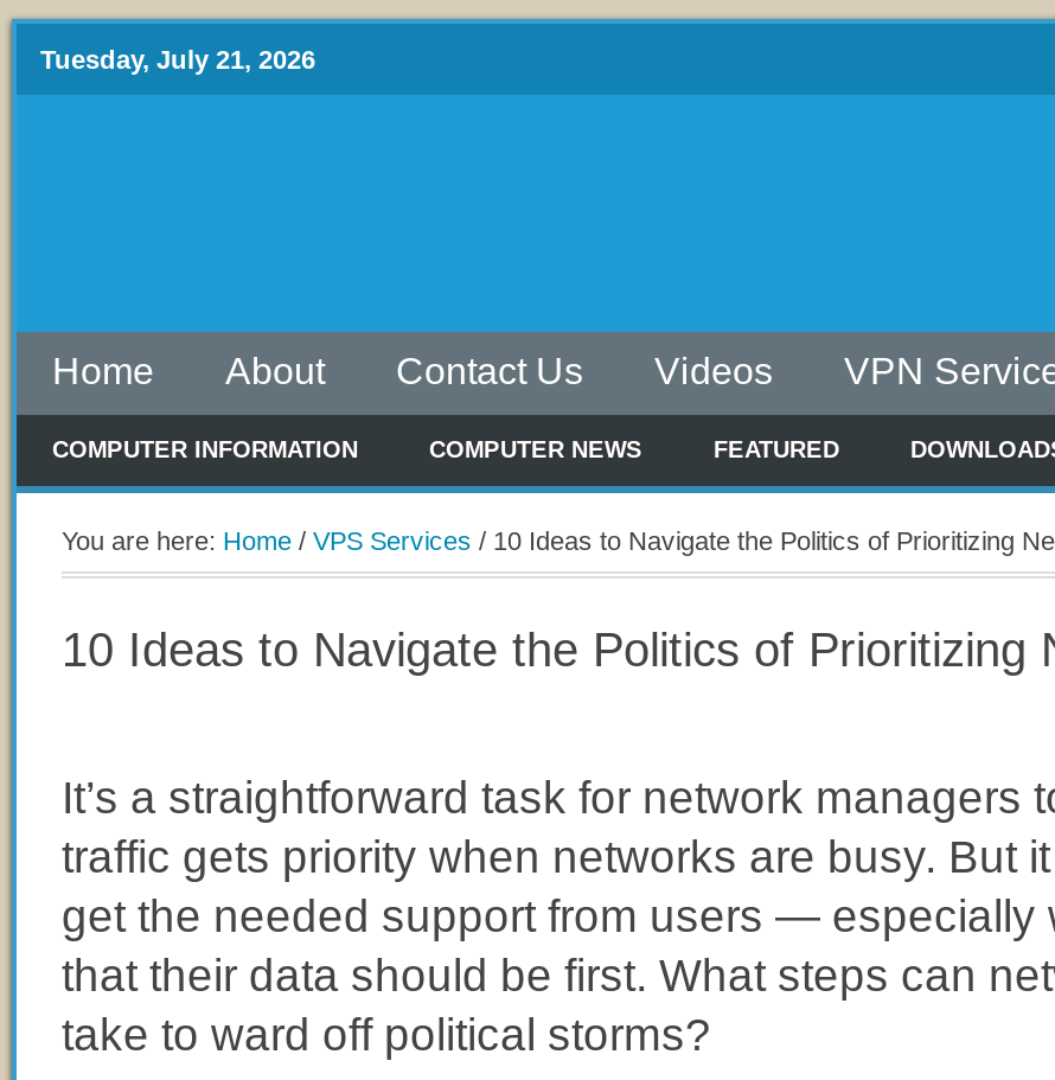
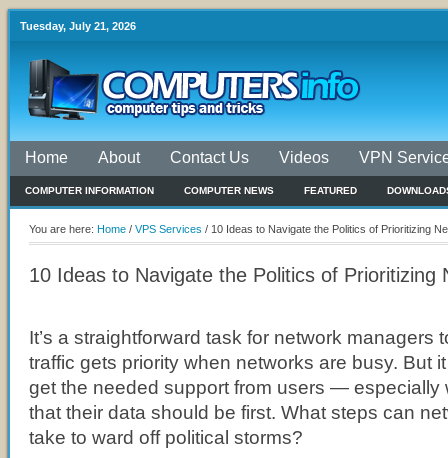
none -> [10,42,445,141] [image]

